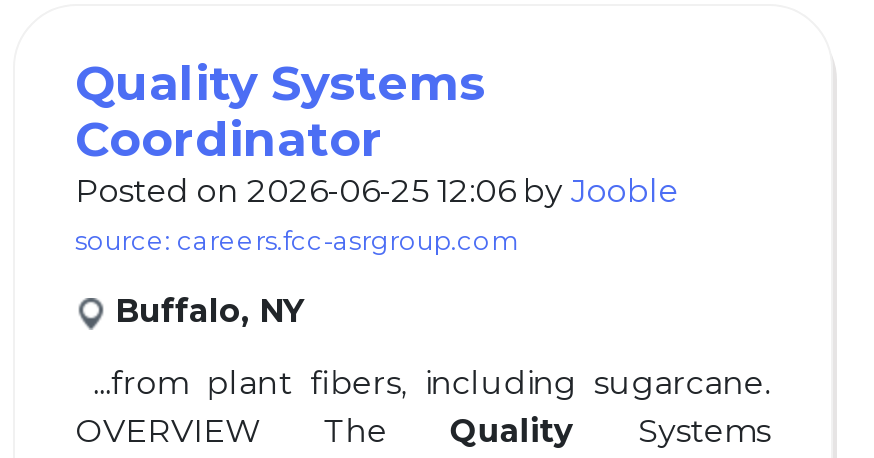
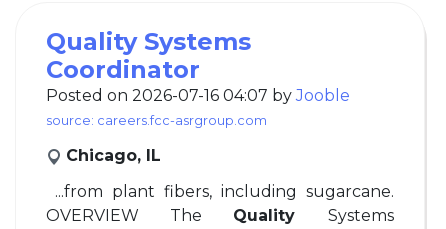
[75,173,679,211] Posted on 2026-06-25 12:06 by Jooble -> [46,86,350,105] Posted on 2026-07-16 04:07 by Jooble
[115,293,305,331] Buffalo, NY -> [66,146,161,165] Chicago, IL

